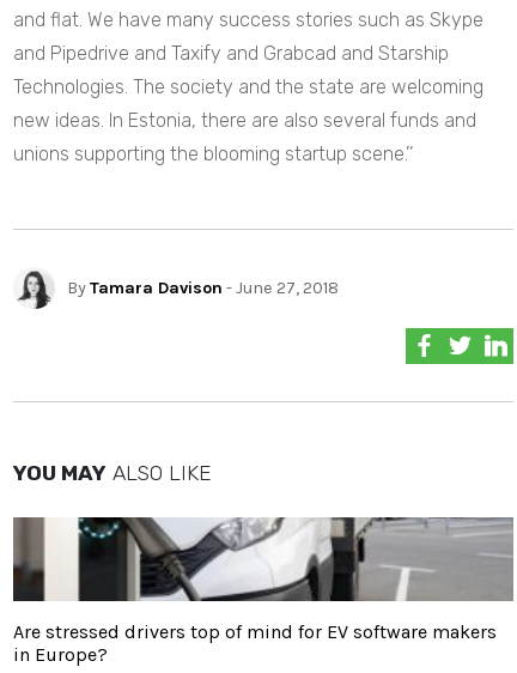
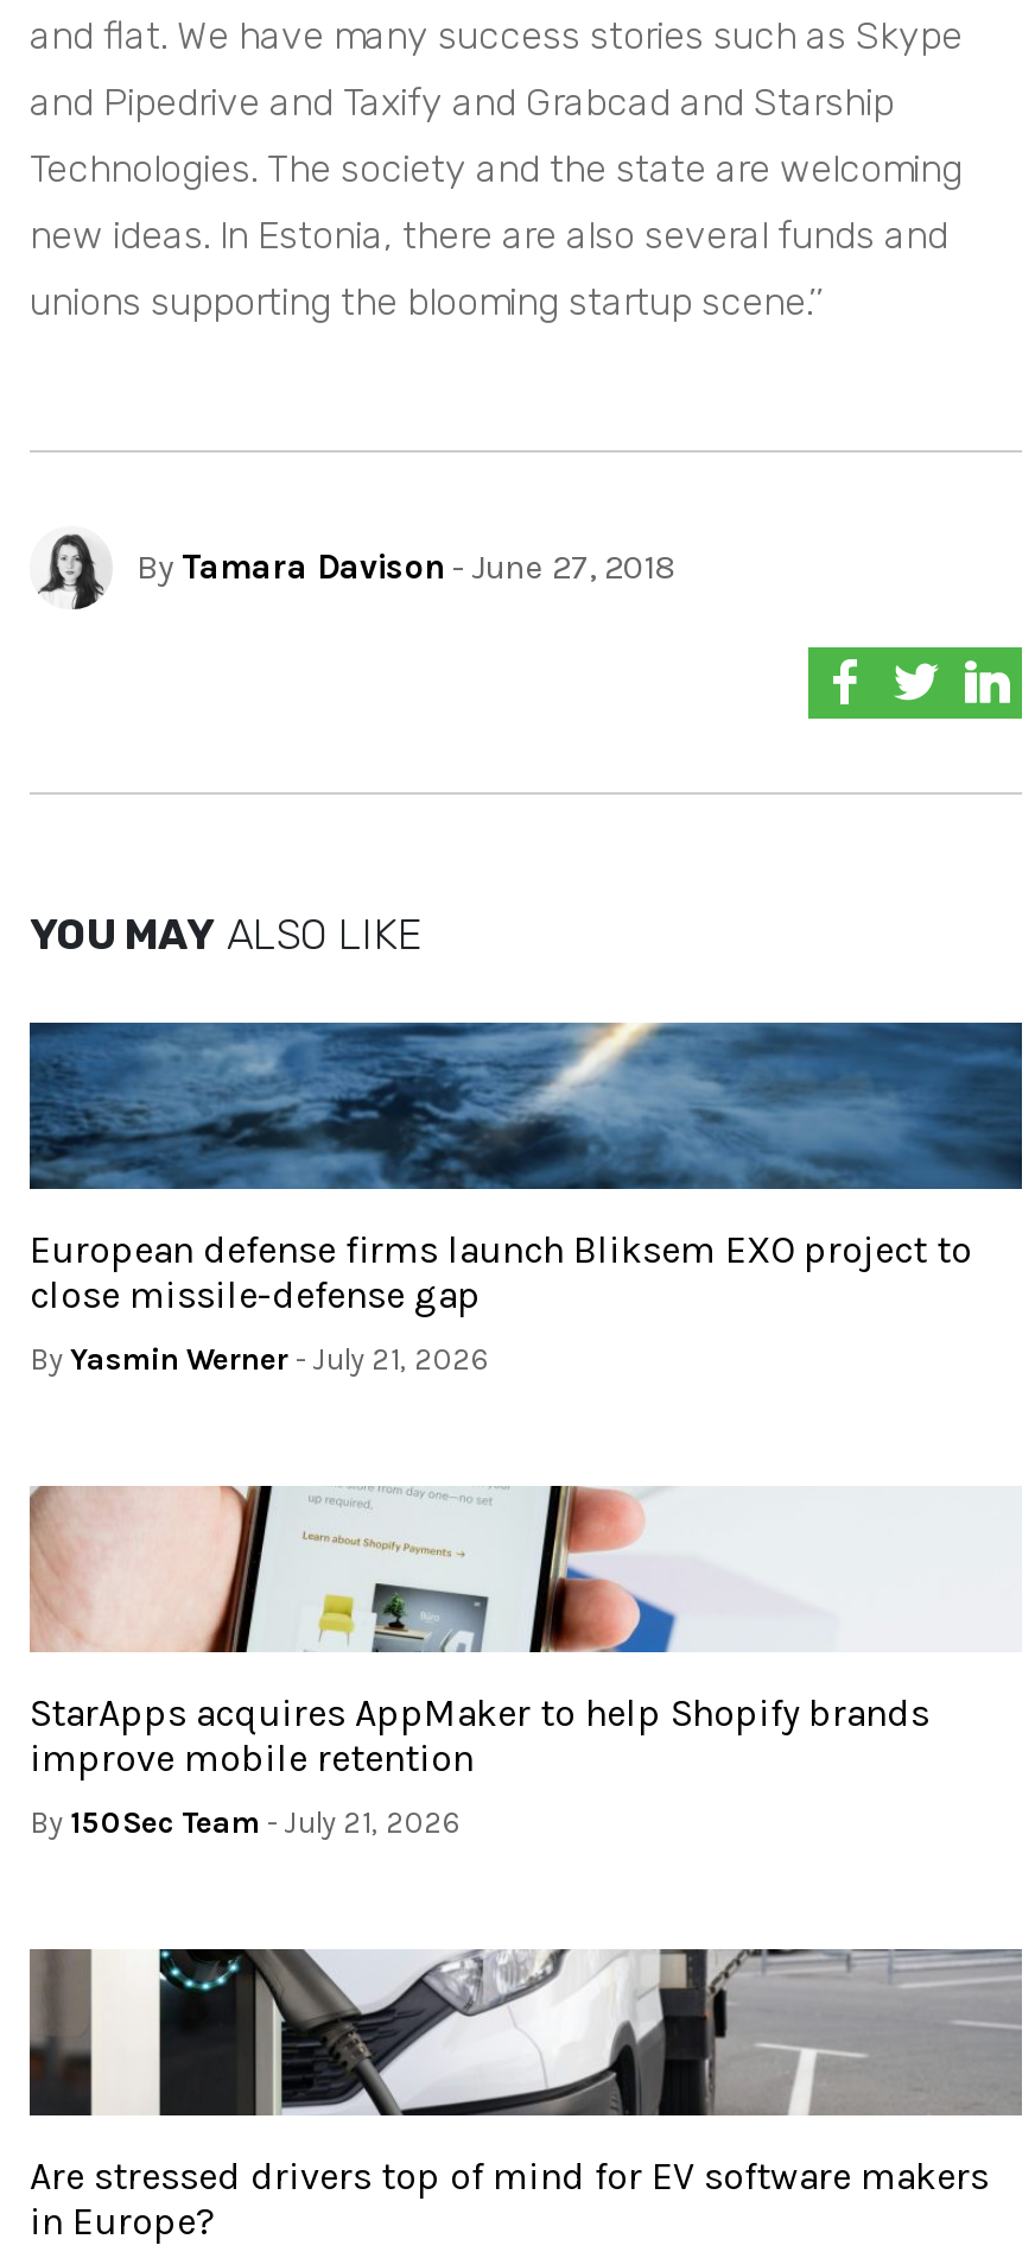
none -> [27,1020,1024,1376] [image] | European defense firms launch Bliksem EXO project to | close missile-defense gap | By Yasmin Werner - July 21, 2026
none -> [27,1484,929,1839] [image] | StarApps acquires AppMaker to help Shopify brands | improve mobile retention | By 150Sec Team - July 21, 2026

